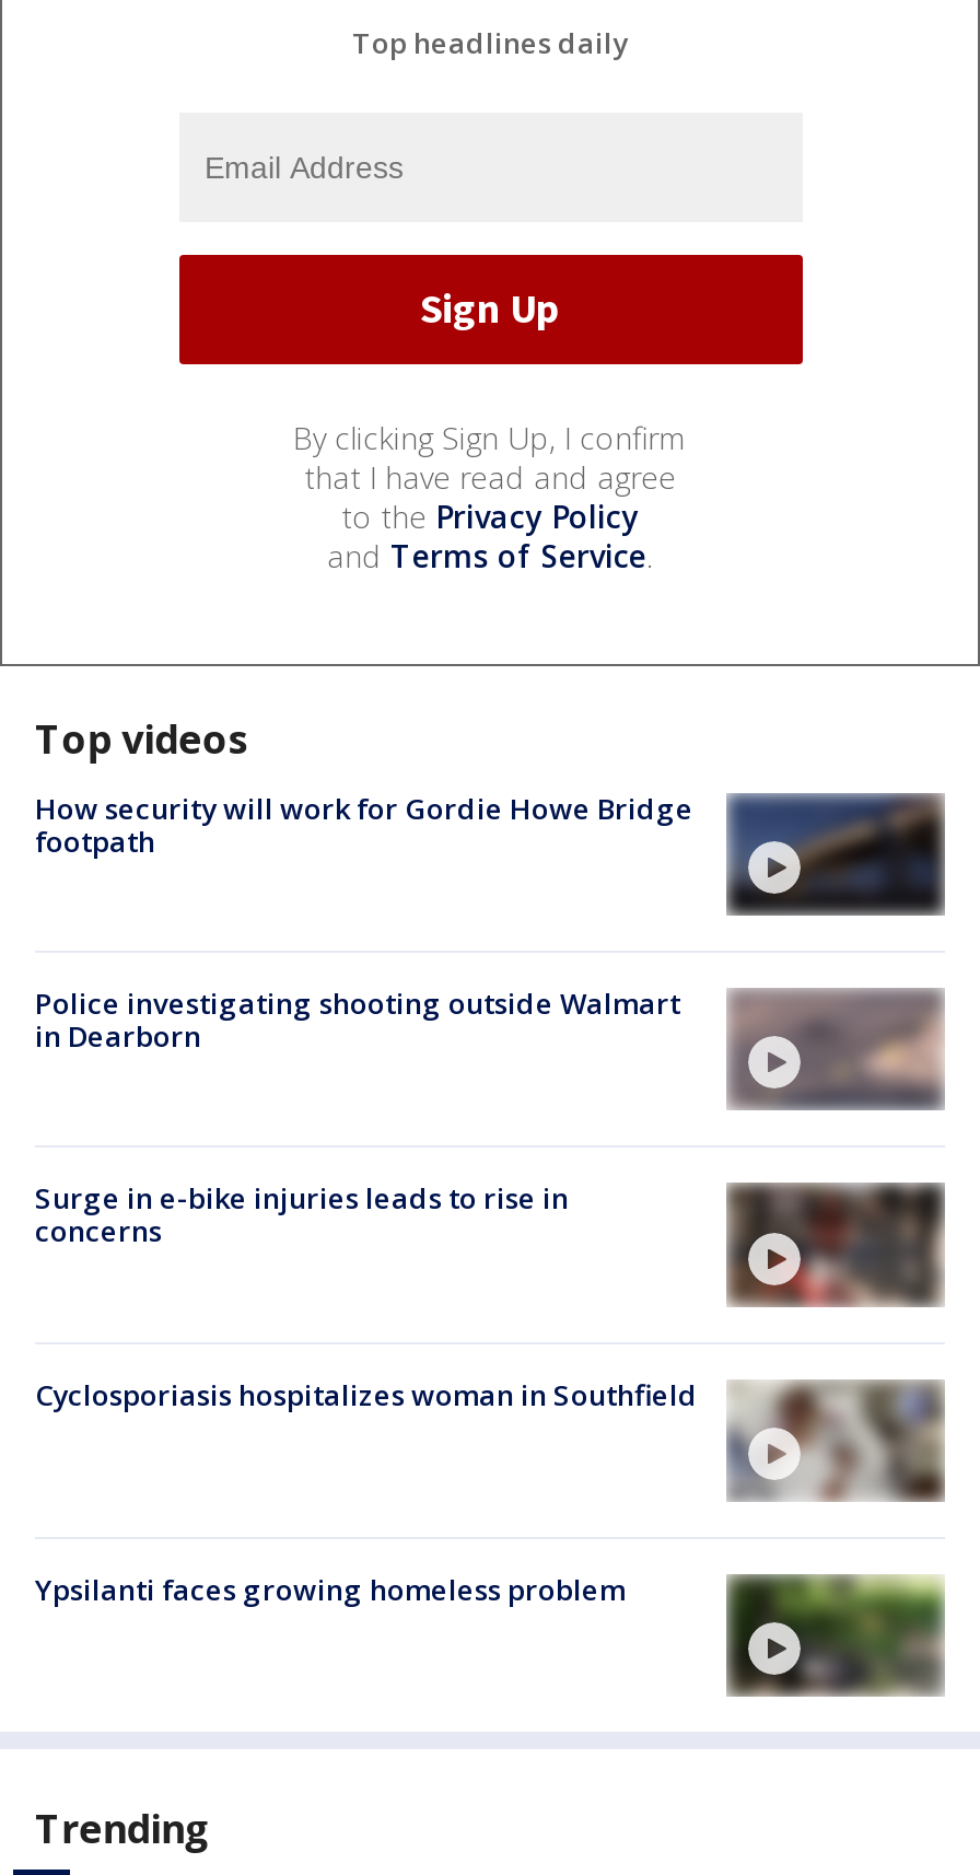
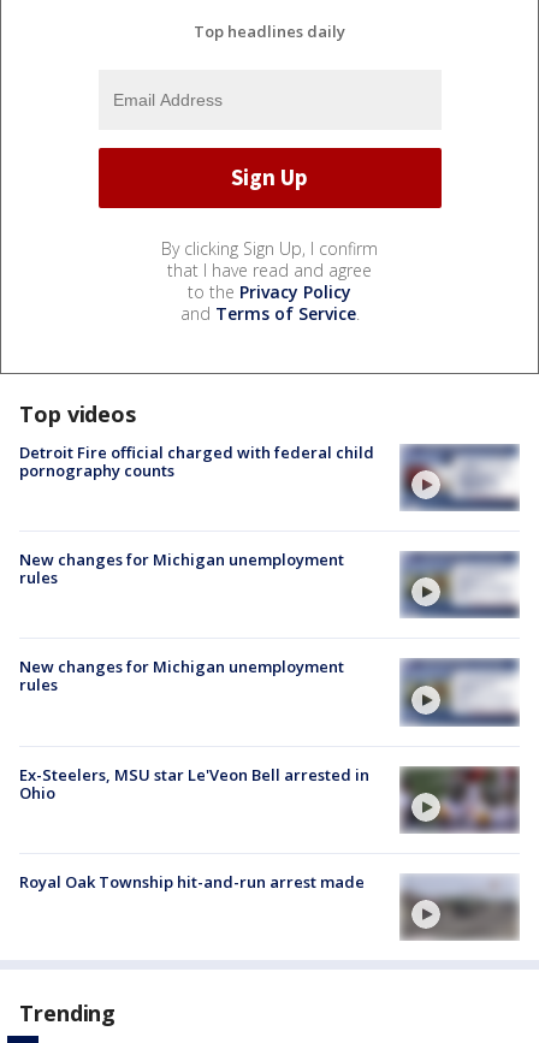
[35,788,947,916] [image] | How security will work for Gordie Howe Bridge | footpath -> [19,441,520,511] [image] | Detroit Fire official charged with federal child | pornography counts
[35,984,680,1056] Police investigating shooting outside Walmart | in Dearborn -> [19,549,344,588] New changes for Michigan unemployment | rules
[731,997,945,1106] [image] -> [402,555,519,617] [image]
[35,1179,569,1251] Surge in e-bike injuries leads to rise in | concerns -> [19,656,344,696] New changes for Michigan unemployment | rules
[726,1183,945,1307] [image] -> [399,658,519,727] [image]
[35,1374,943,1500] [image] | Cyclosporiasis hospitalizes woman in Southfield -> [19,763,520,834] [image] | Ex-Steelers, MSU star Le'Veon Bell arrested in | Ohio
[35,1569,626,1609] Ypsilanti faces growing homeless problem -> [19,871,365,892] Royal Oak Township hit-and-run arrest made
[726,1574,945,1695] [image] -> [401,875,519,938] [image]

